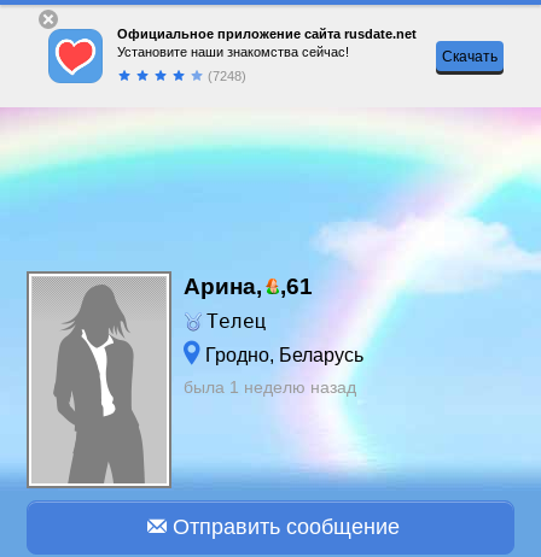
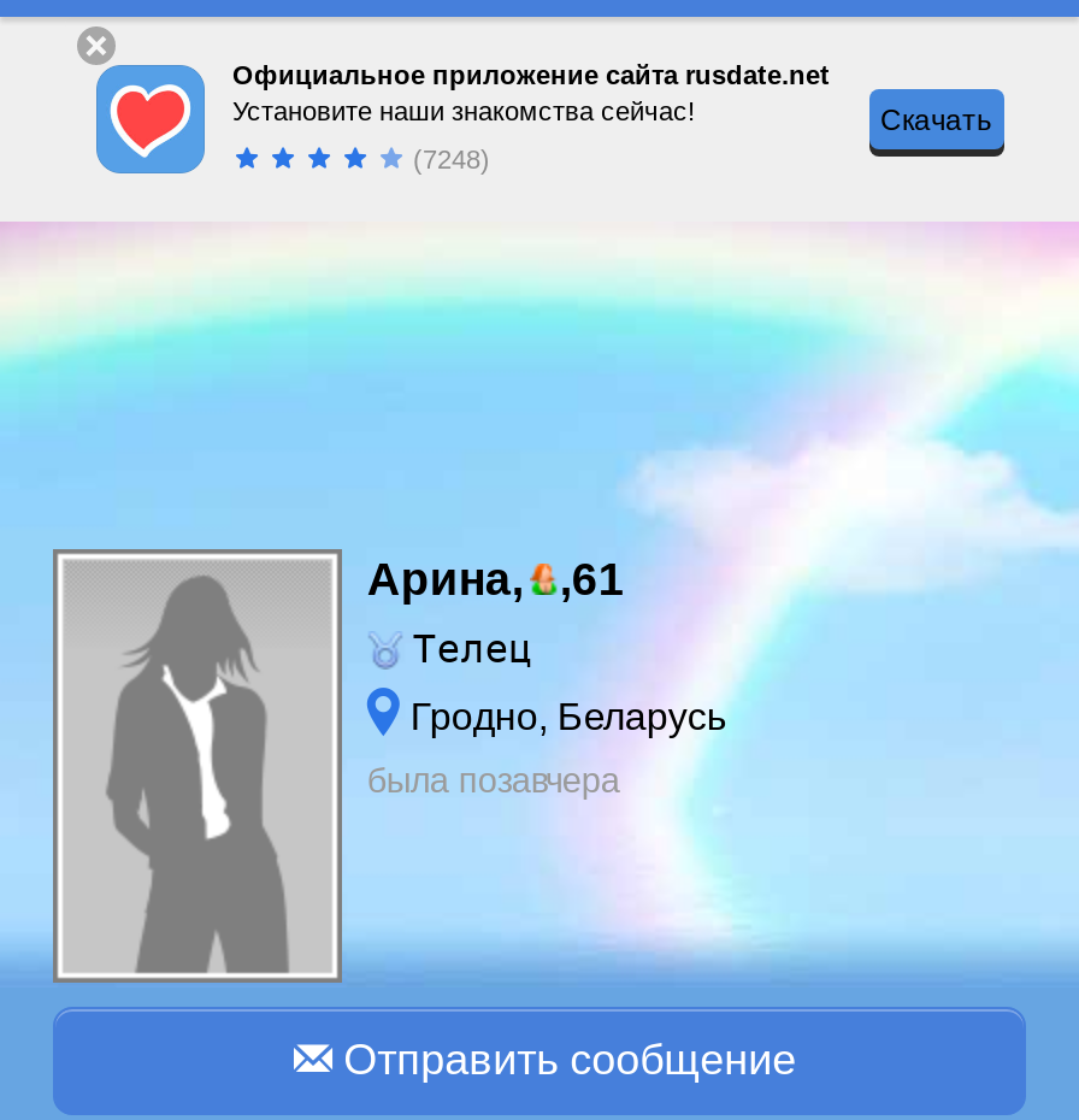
[184,377,357,397] была 1 неделю назад -> [367,761,620,800] была позавчера

